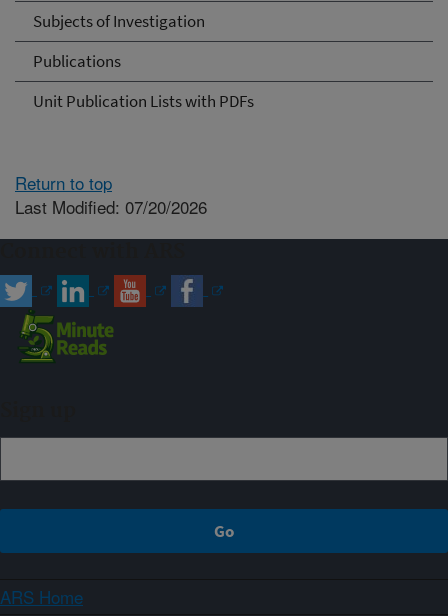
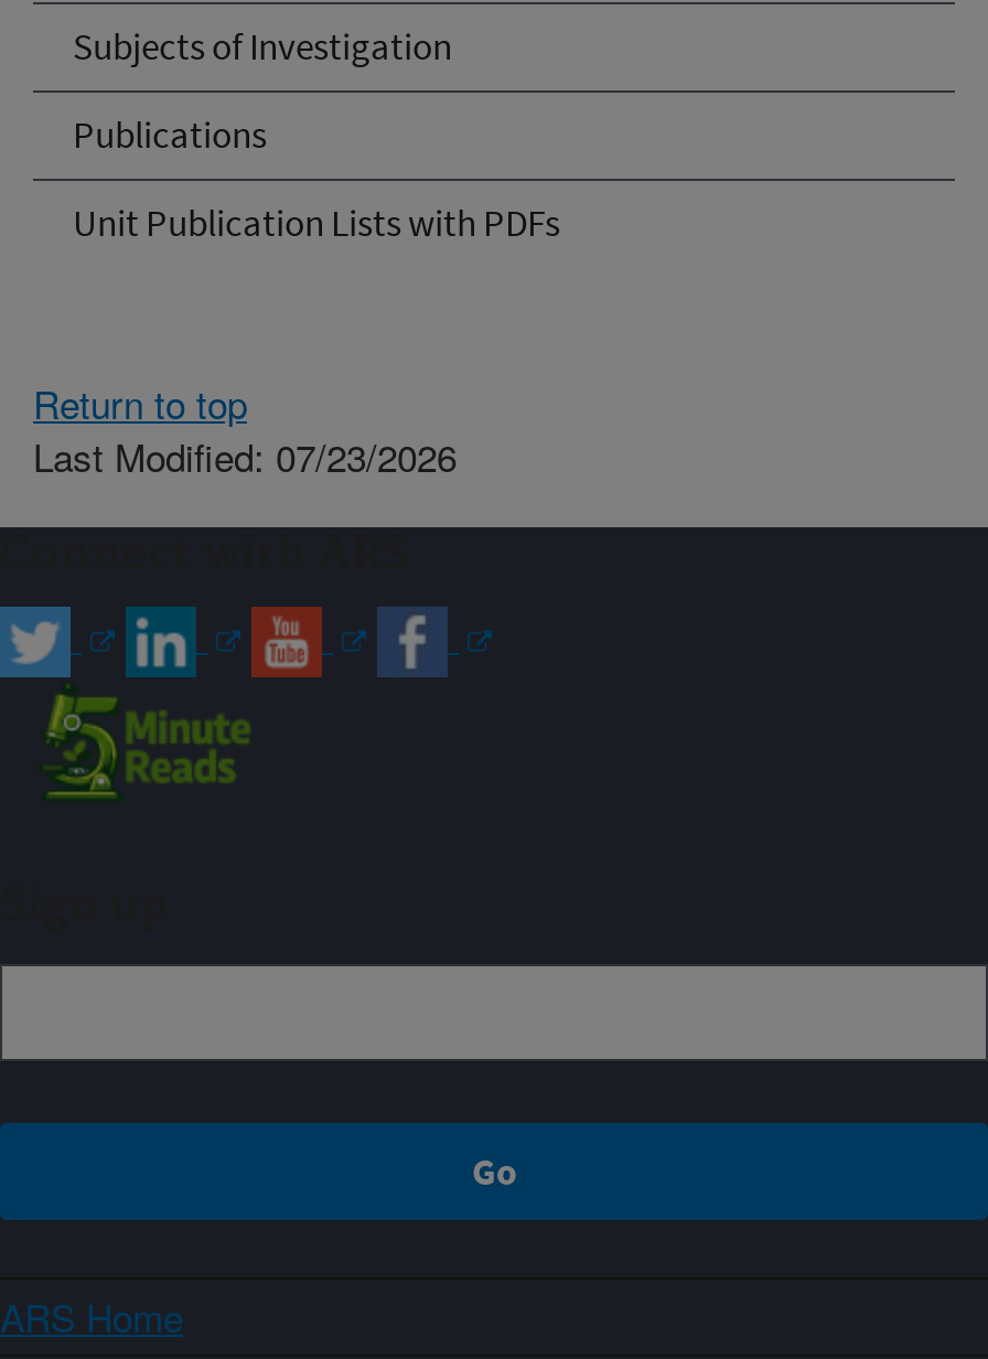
[15,193,207,218] Last Modified: 07/20/2026 -> [33,427,457,482] Last Modified: 07/23/2026

